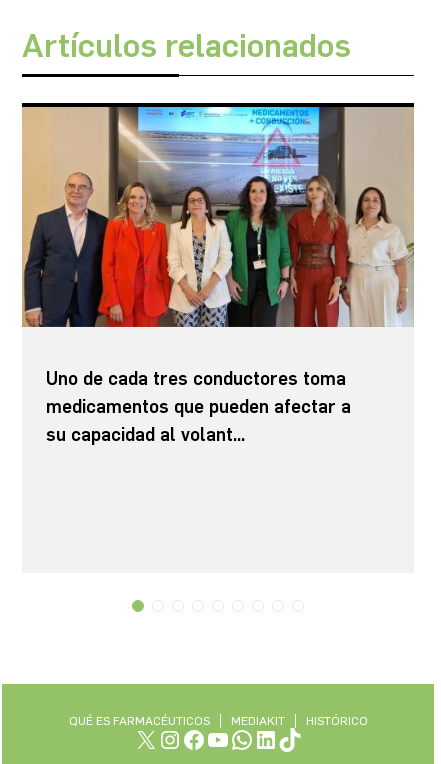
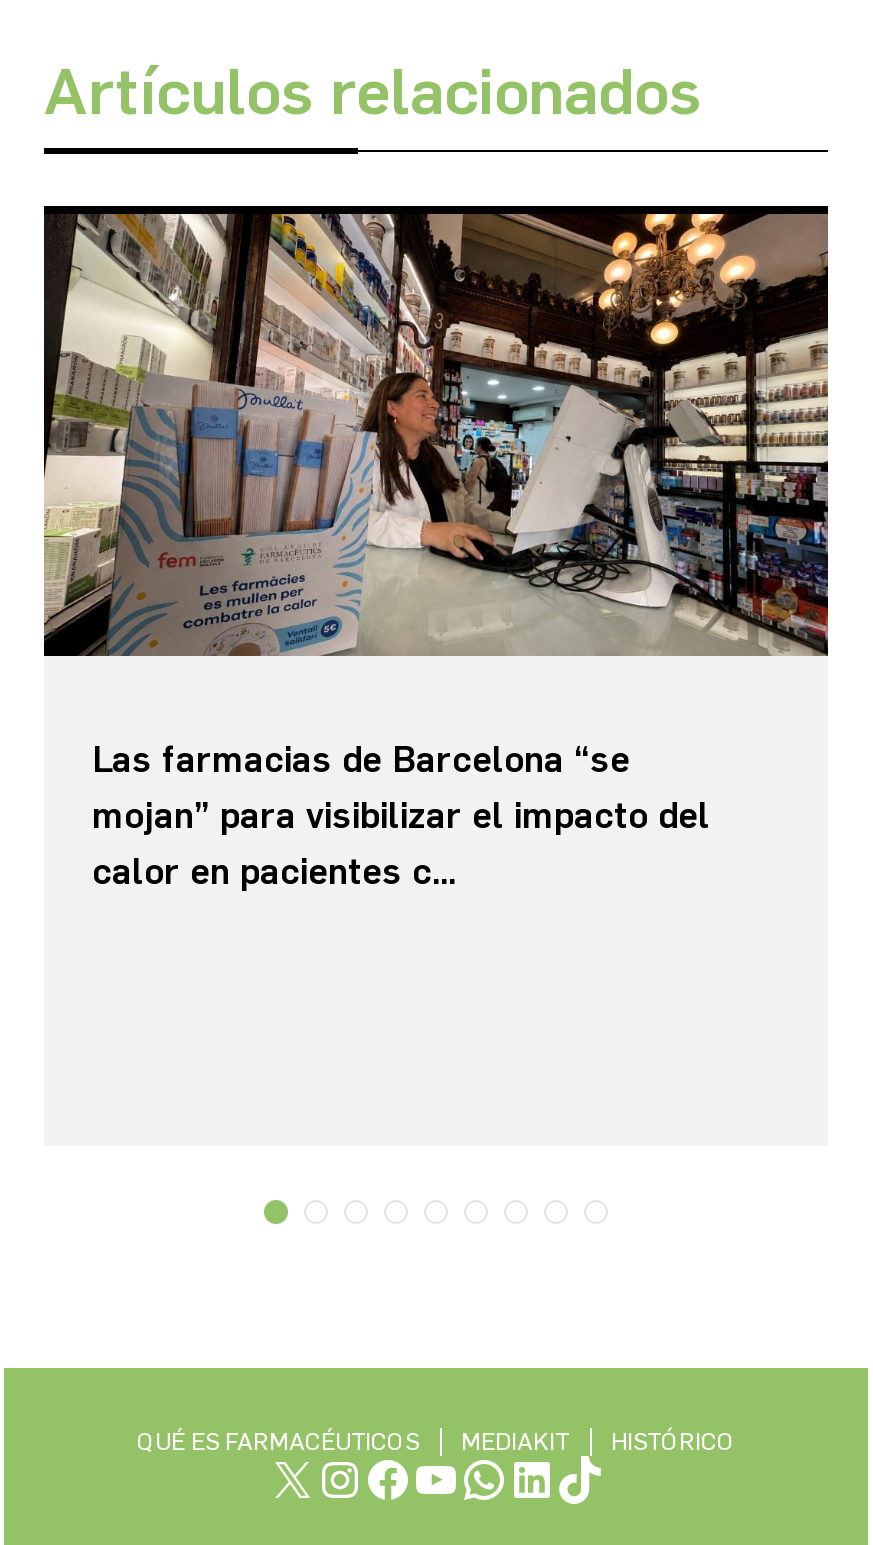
[21,106,414,328] [image] -> [42,212,830,658] [image]
[46,368,351,446] Uno de cada tres conductores toma | medicamentos que pueden afectar a | su capacidad al volant... -> [92,738,710,894] Las farmacias de Barcelona “se | mojan” para visibilizar el impacto del | calor en pacientes c...

